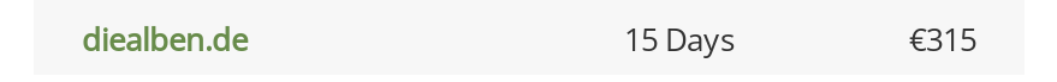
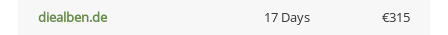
[624,18,735,61] 15 Days -> [263,8,309,26] 17 Days

